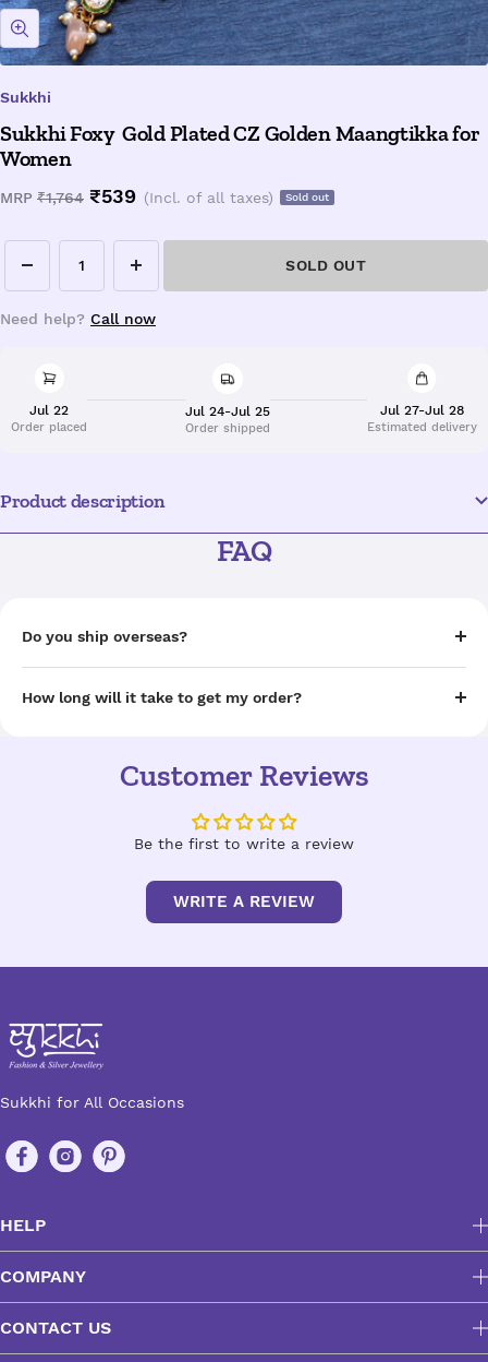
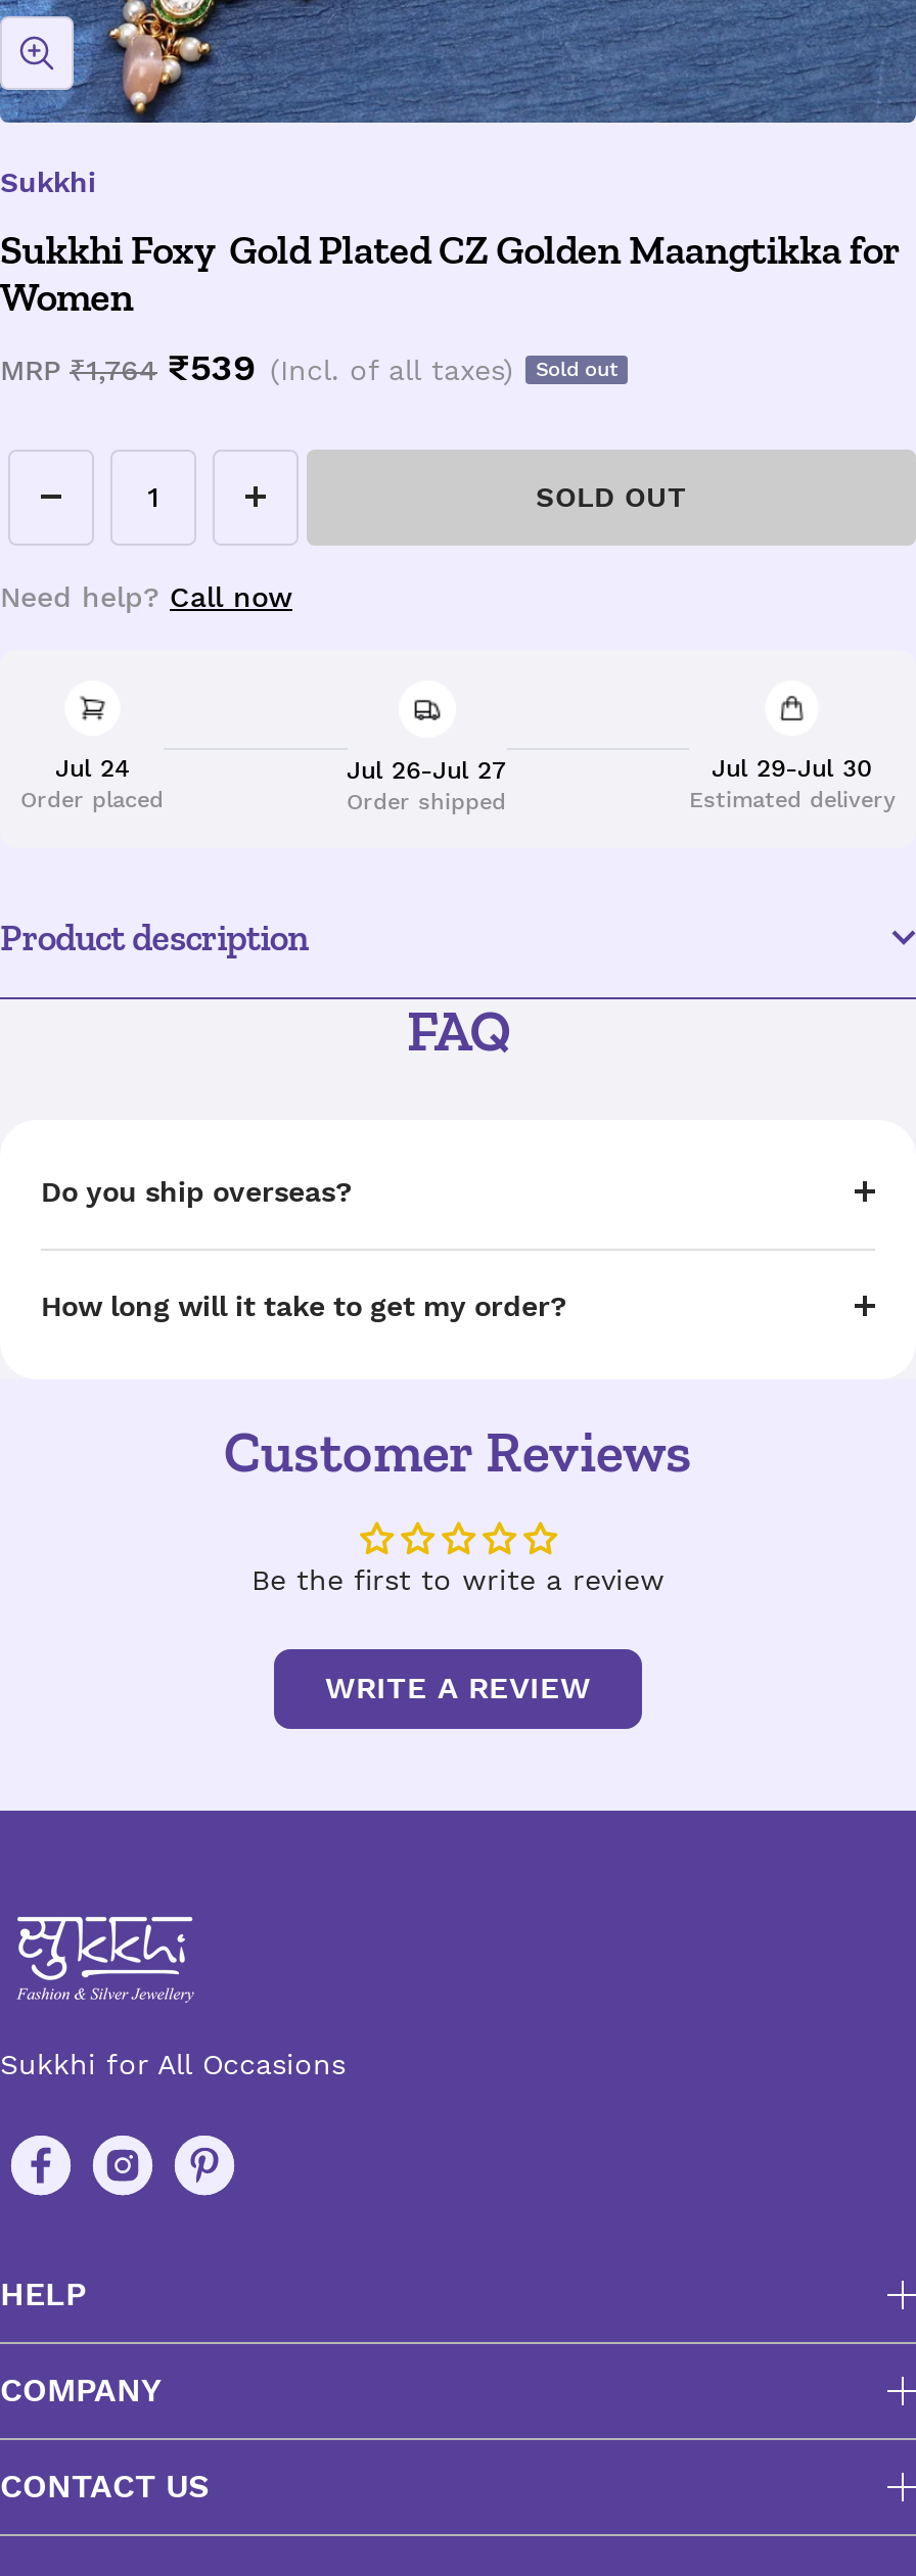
[29,402,69,418] Jul 22 -> [55,753,129,782] Jul 24
[185,403,270,419] Jul 24-Jul 25 -> [347,755,506,784] Jul 26-Jul 27
[380,402,464,418] Jul 27-Jul 28 -> [712,753,873,782] Jul 29-Jul 30

